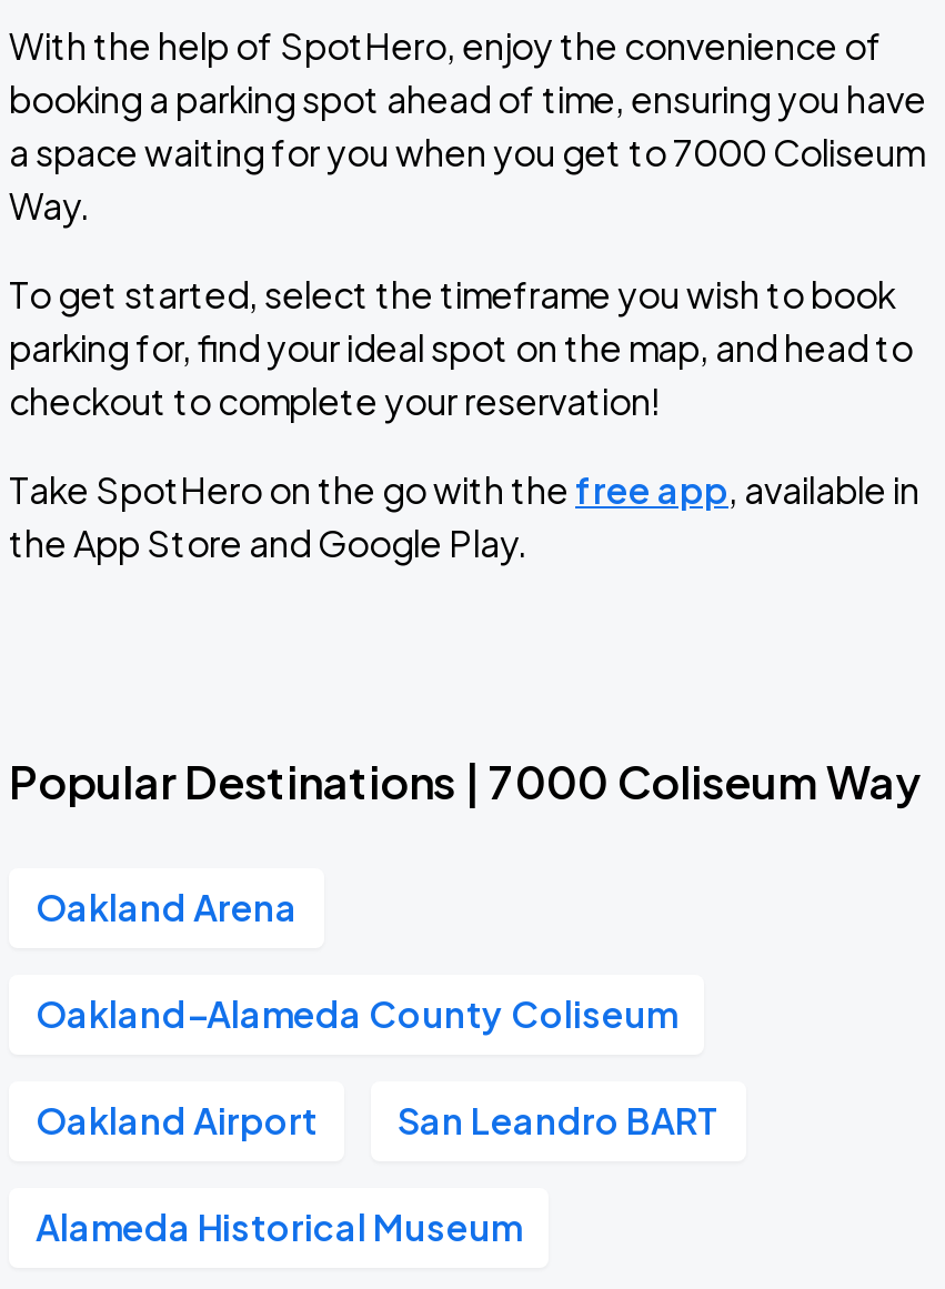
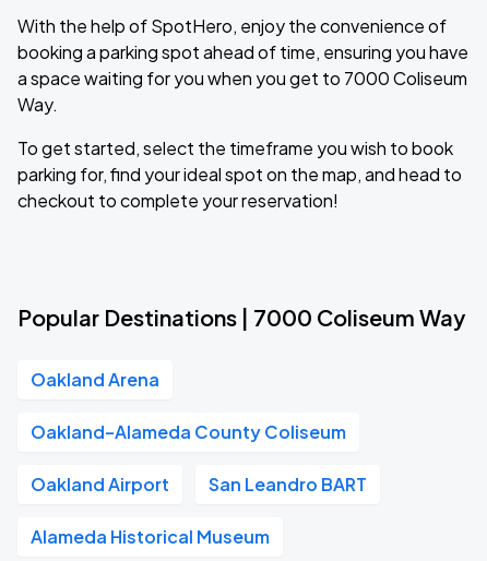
[9,466,919,566] Take SpotHero on the go with the free app, available in | the App Store and Google Play. -> none

